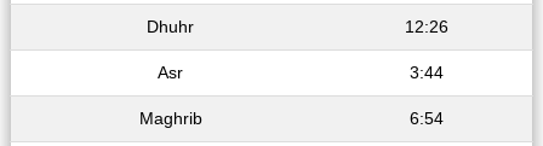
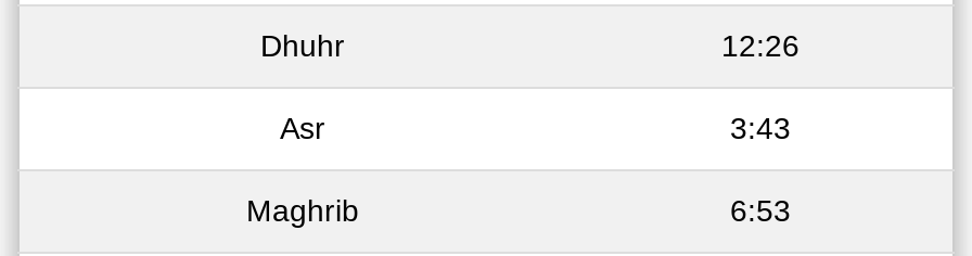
[409,63,443,82] 3:44 -> [730,111,791,145] 3:43
[409,109,443,128] 6:54 -> [730,193,791,228] 6:53

